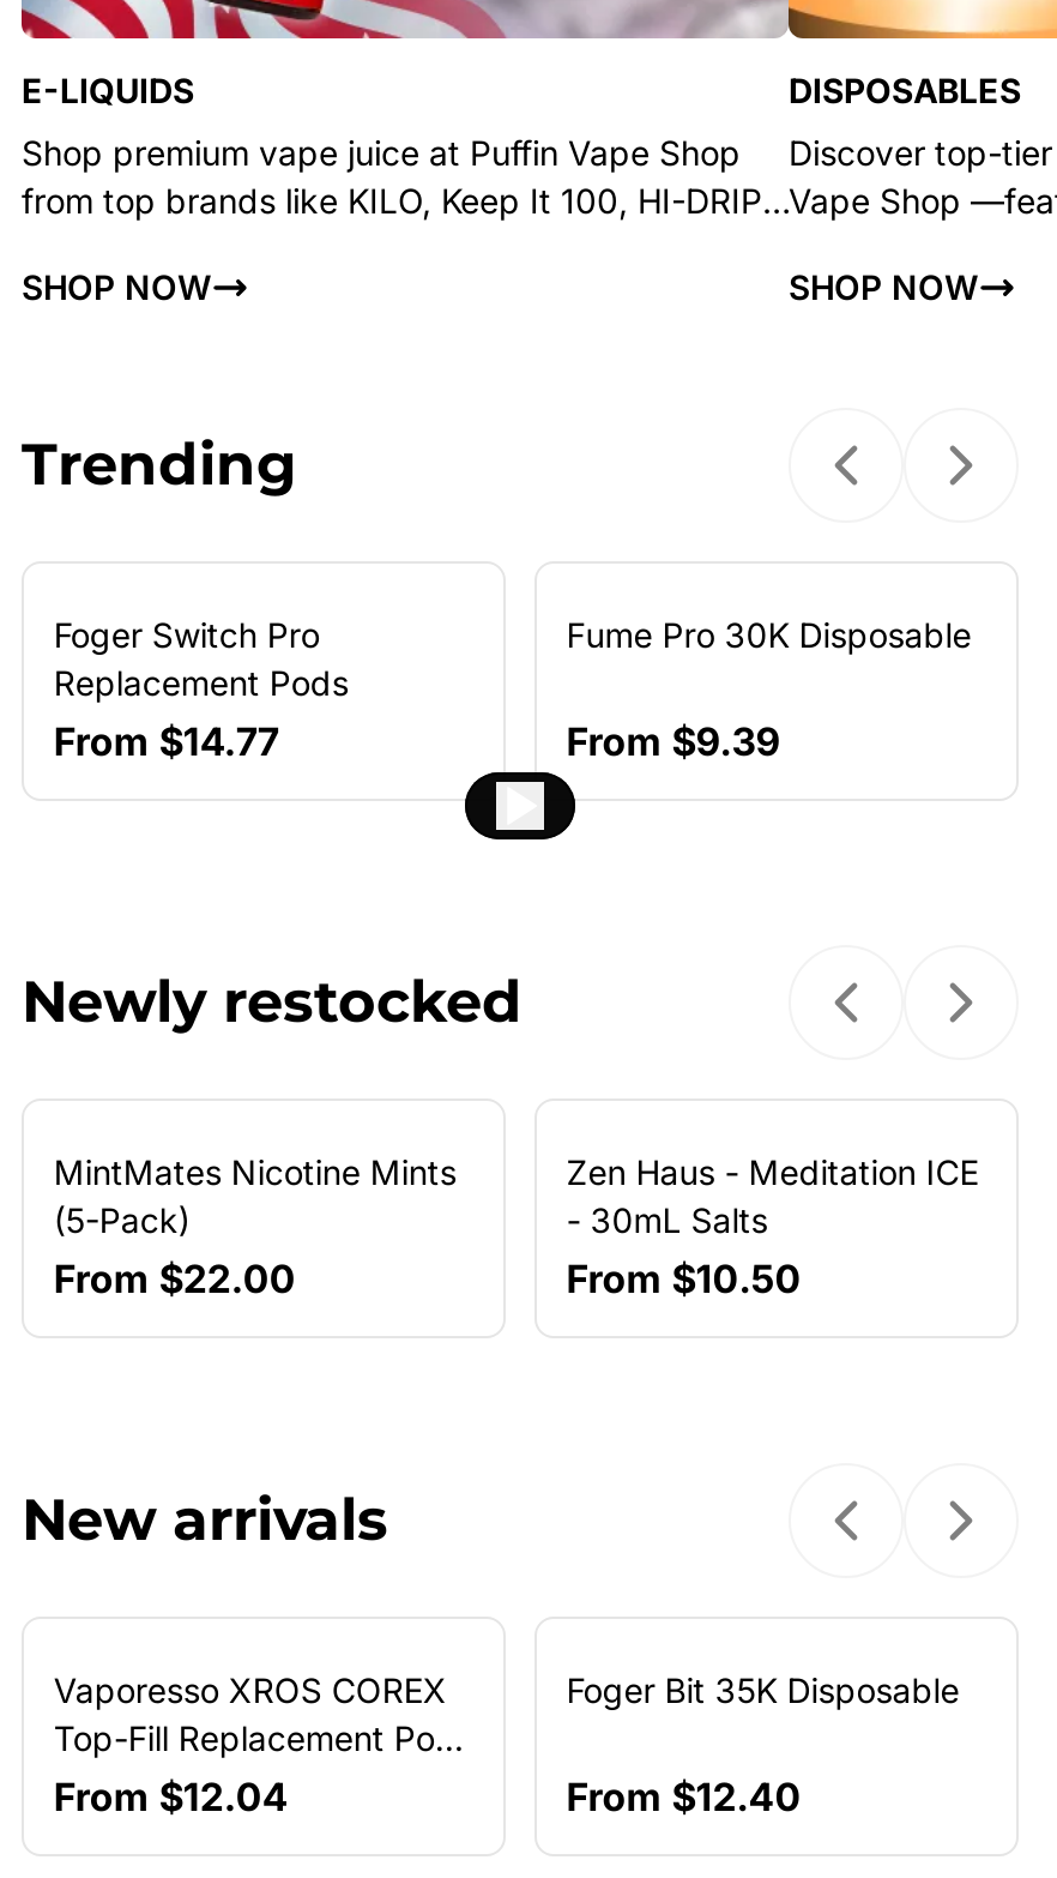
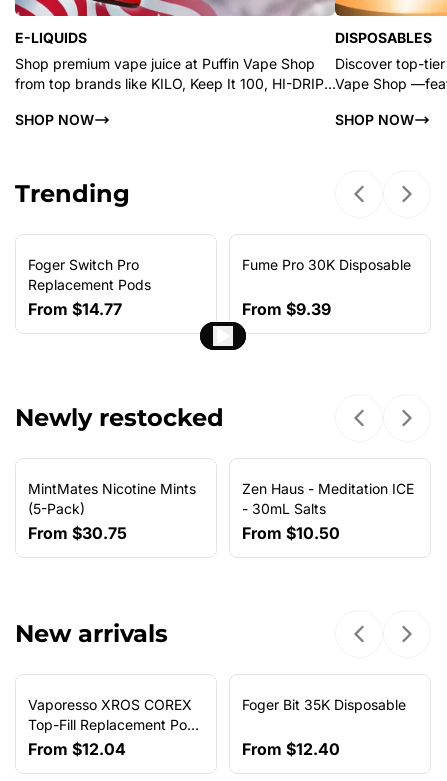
[54,1254,296,1302] From $22.00 -> [28,523,127,543] From $30.75

